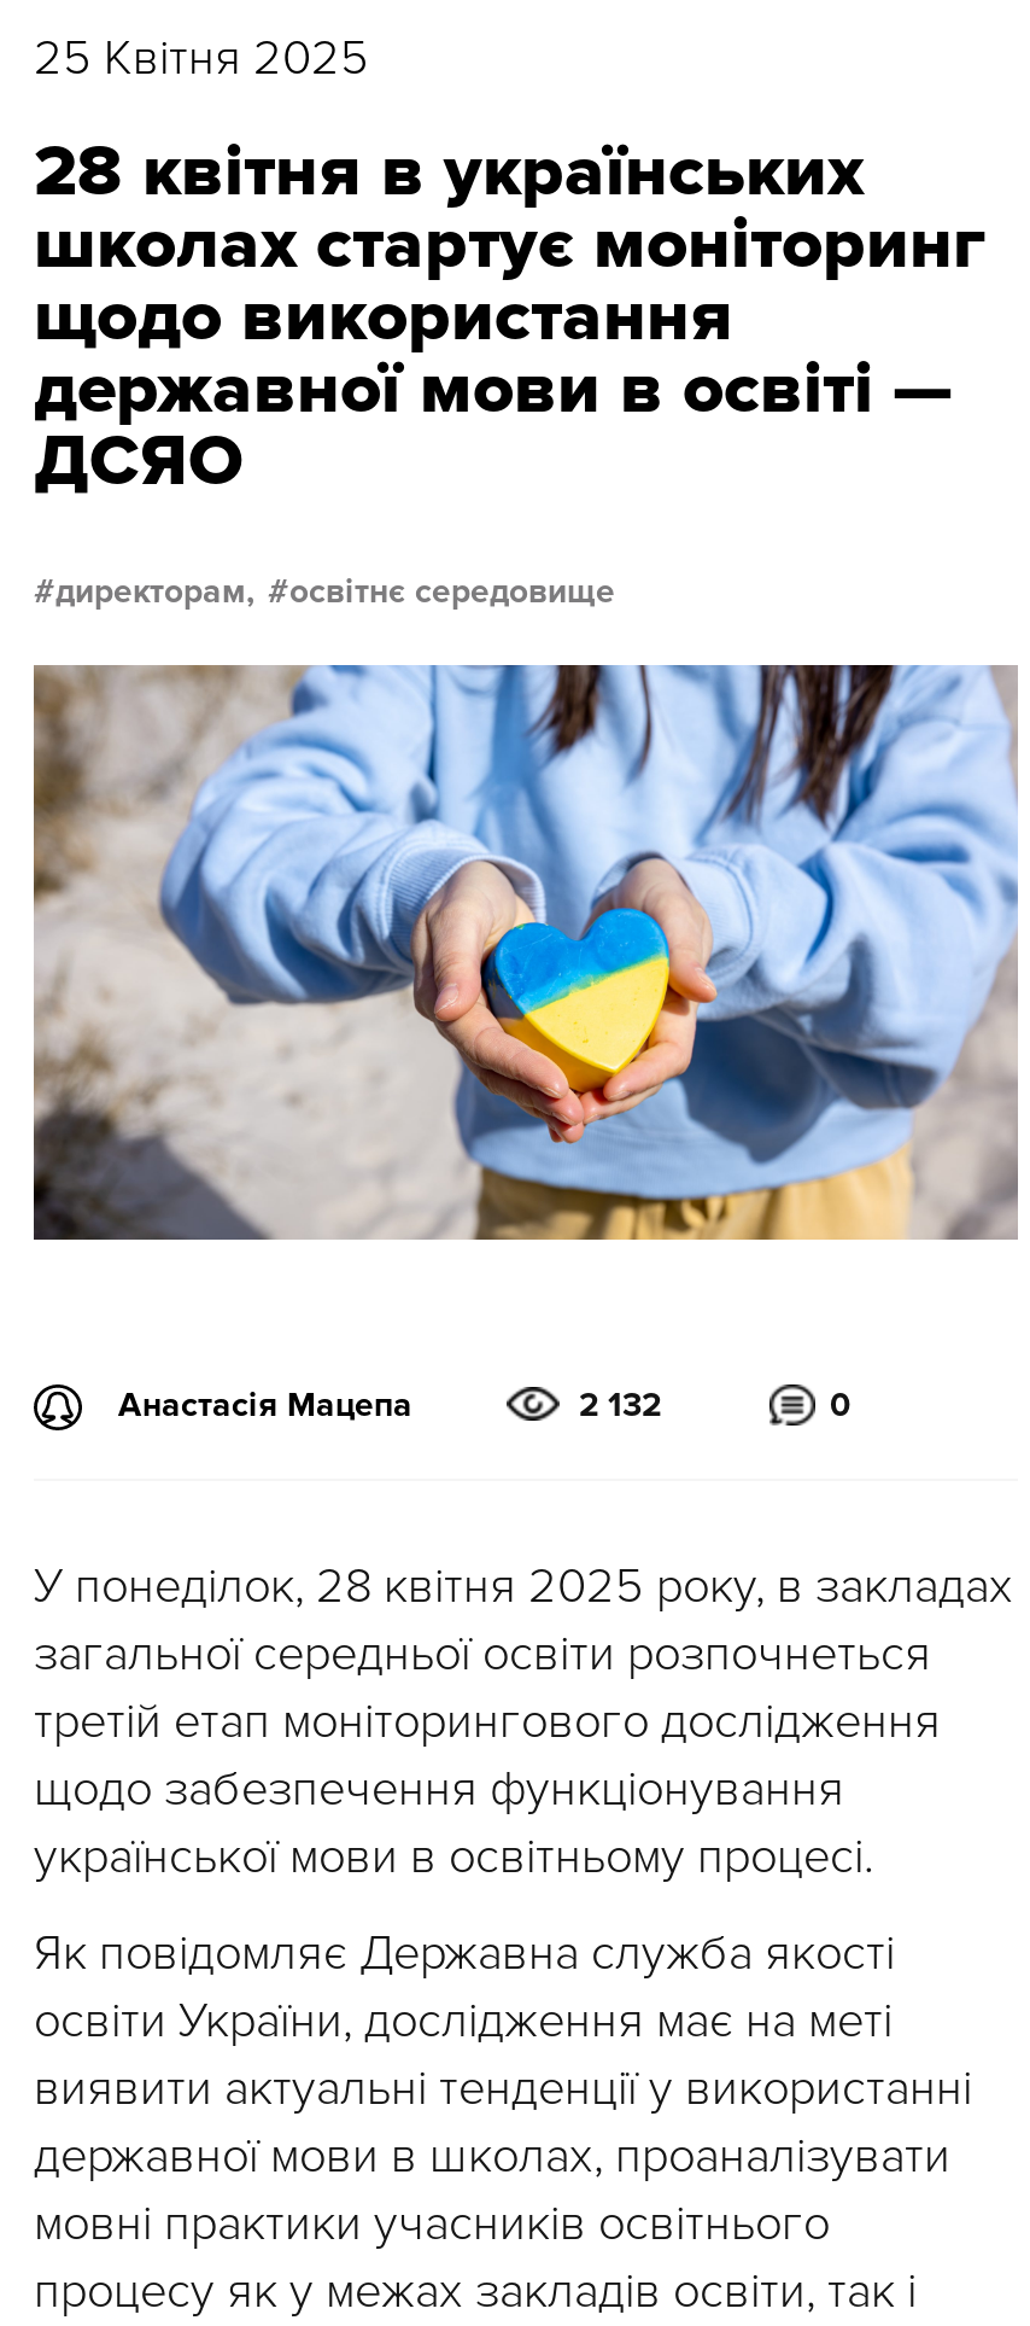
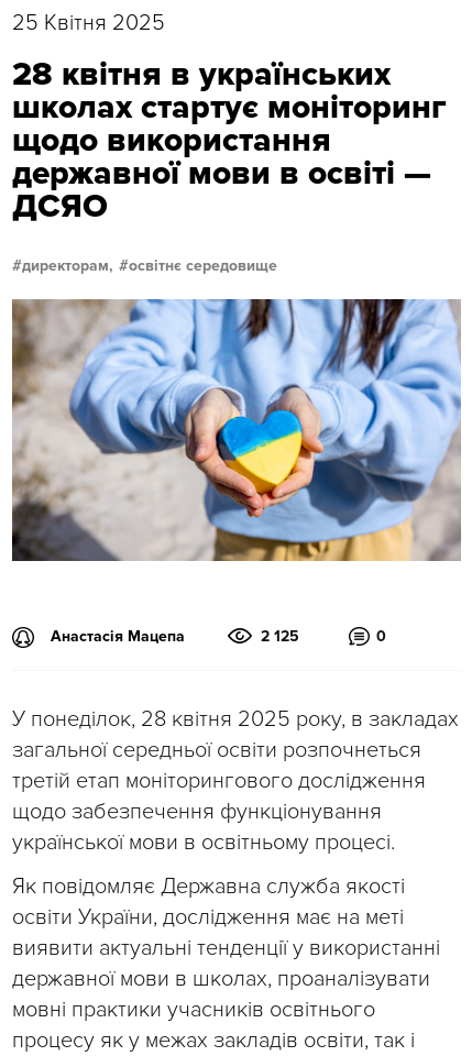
[579,1385,661,1426] 2 132 -> [260,627,299,646] 2 125

